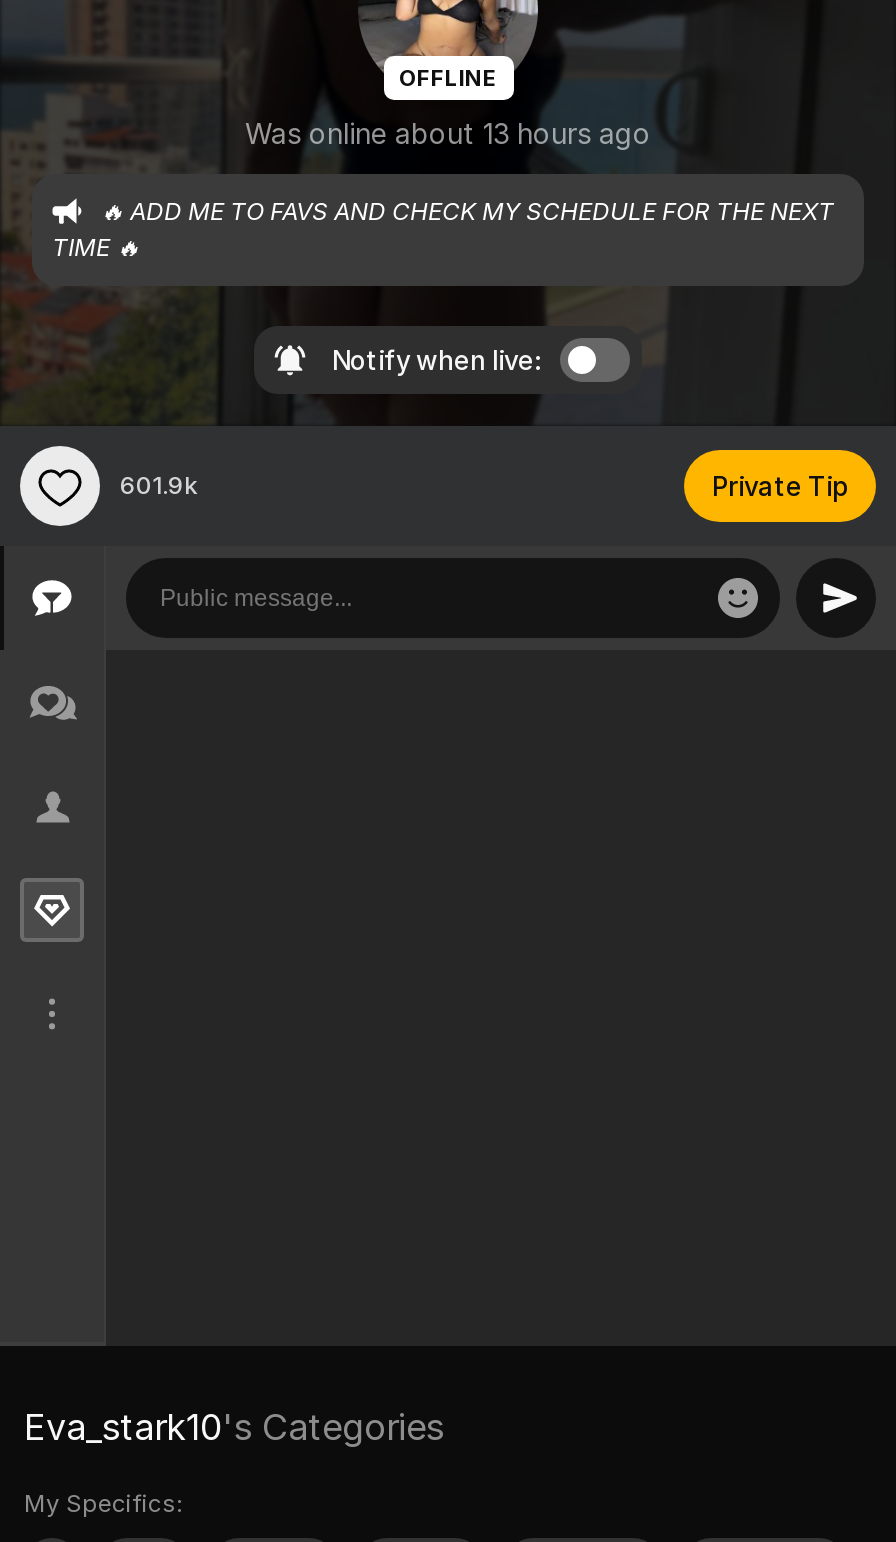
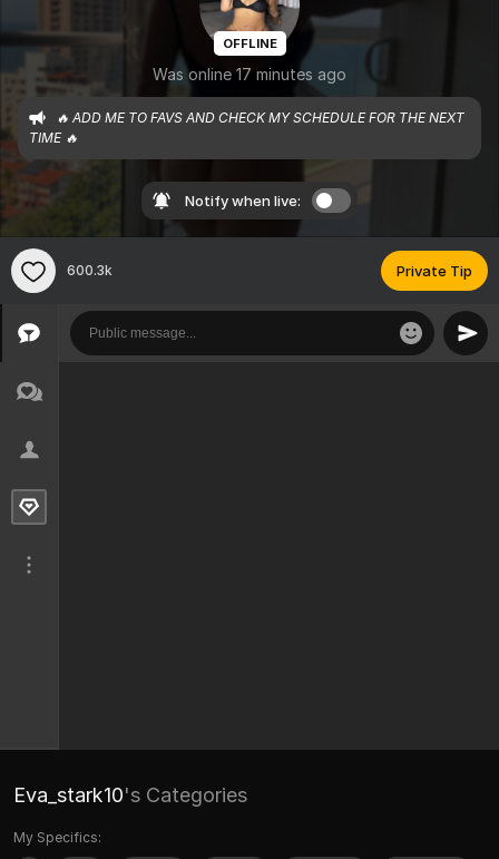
[245,116,651,150] Was online about 13 hours ago -> [153,65,346,84] Was online 17 minutes ago
[120,470,198,500] 601.9k -> [67,262,112,279] 600.3k

